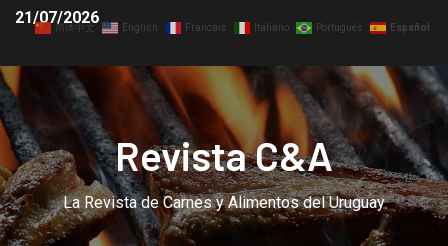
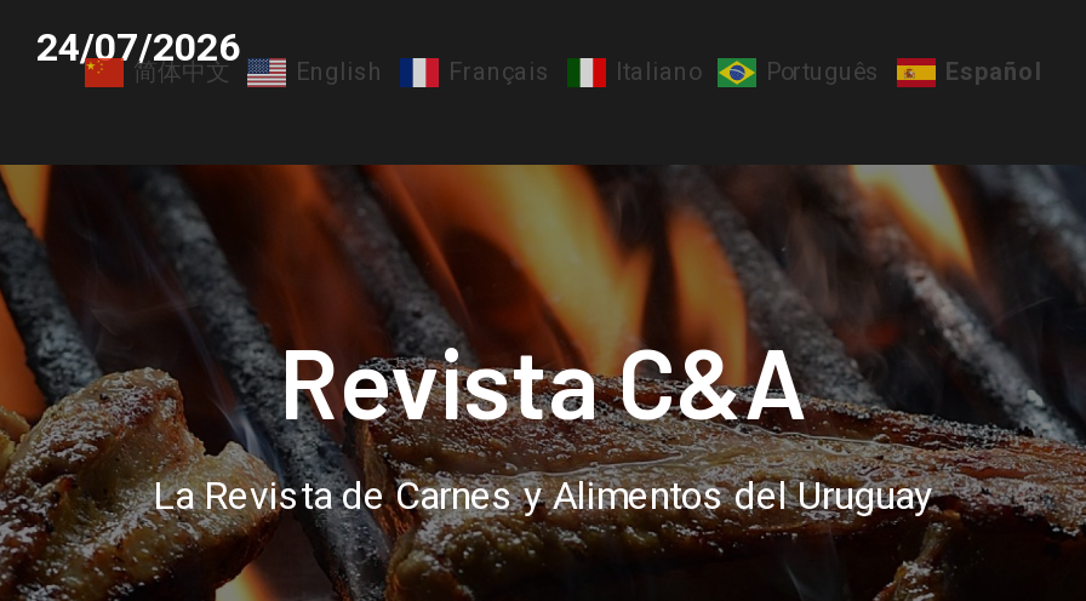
[15,8,99,27] 21/07/2026 -> [36,25,240,71] 24/07/2026

